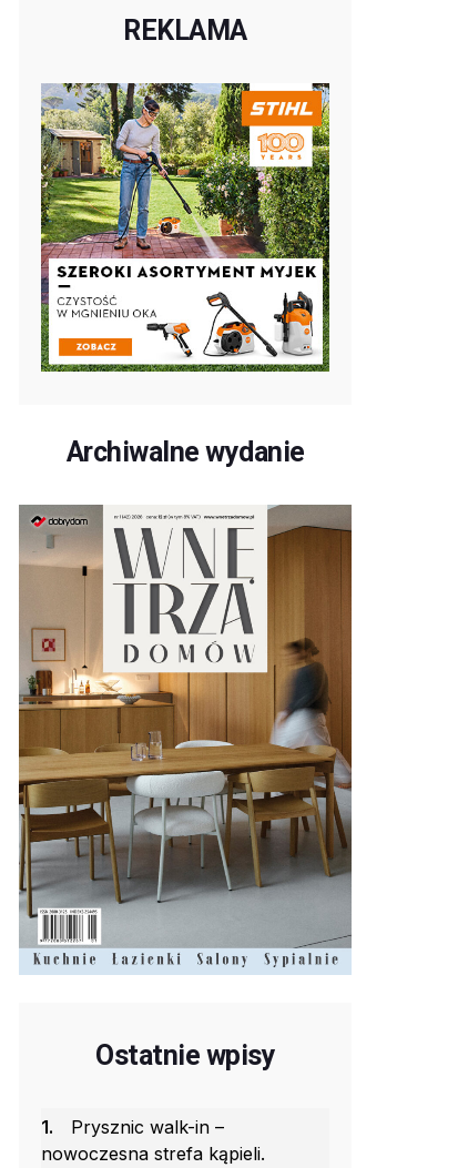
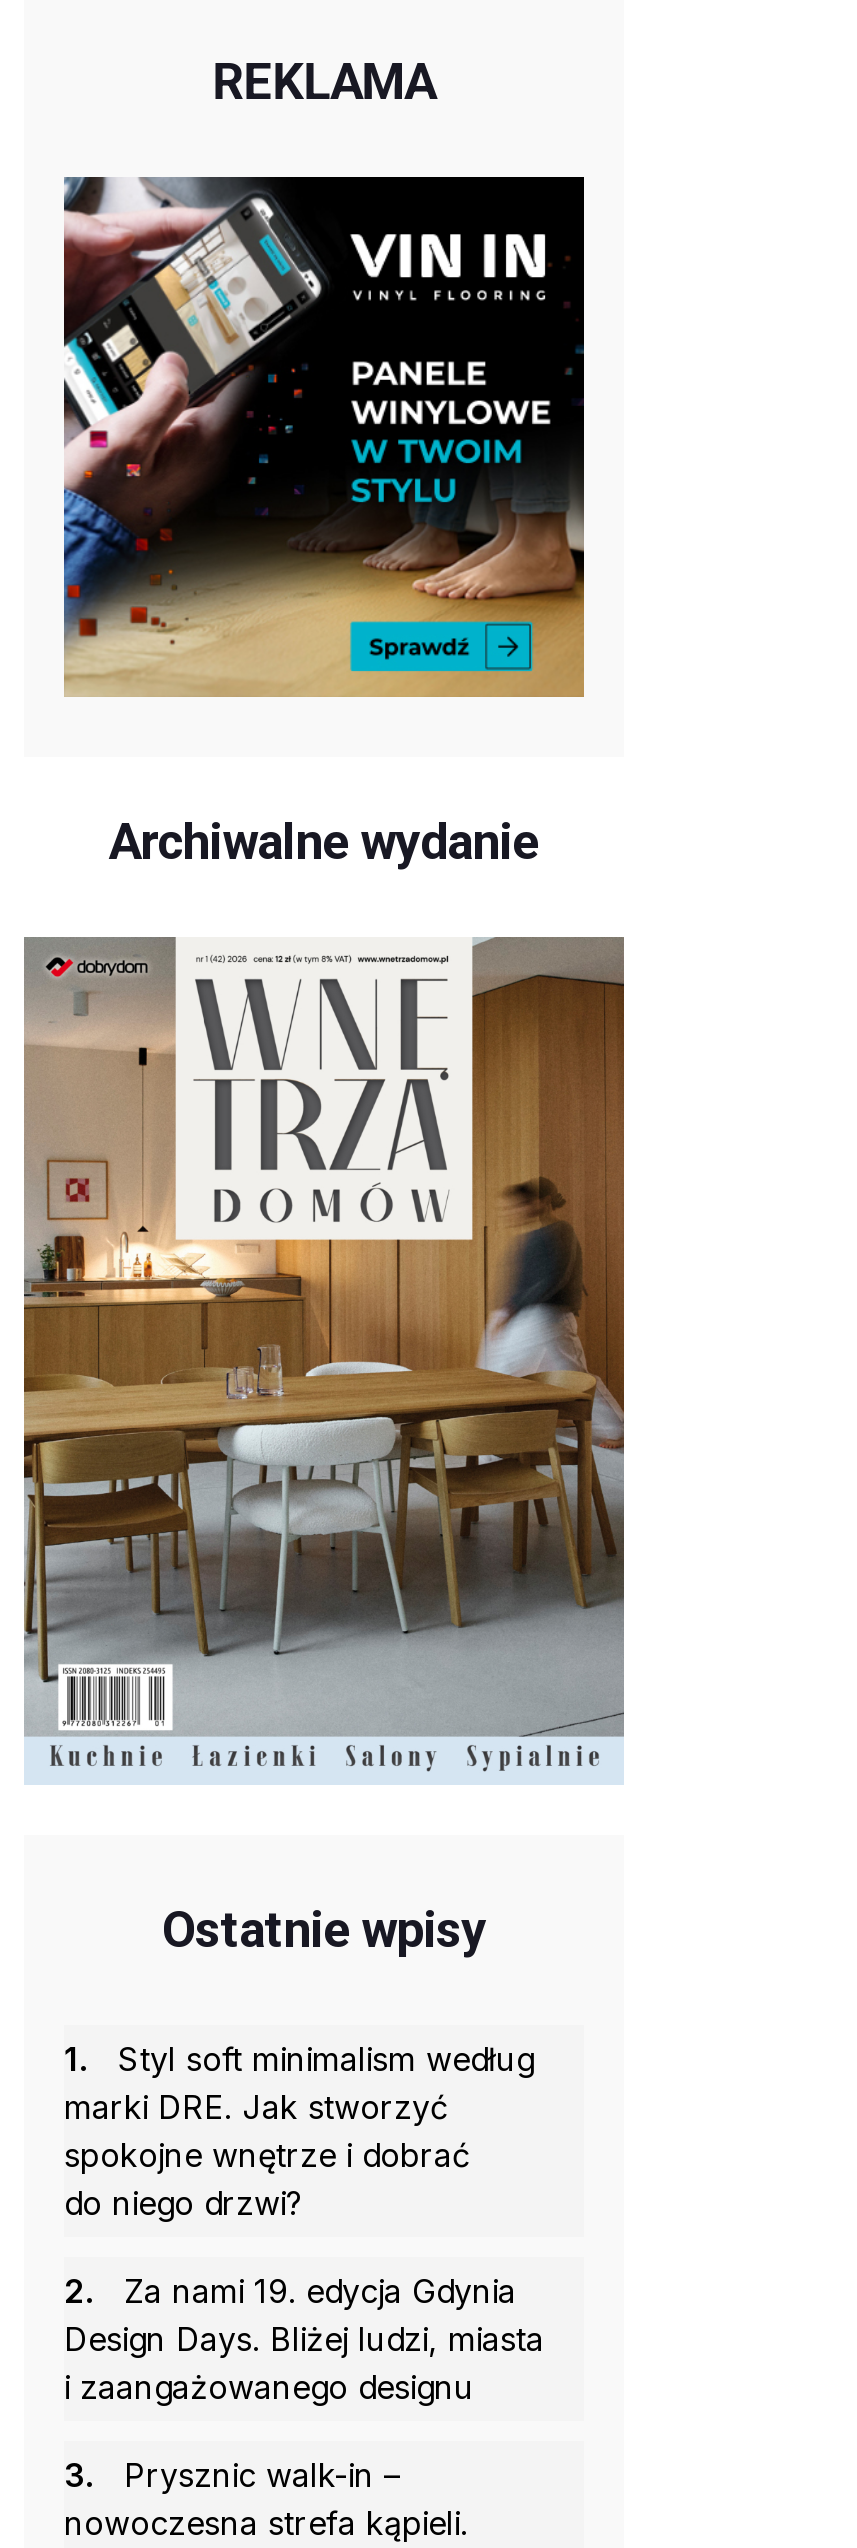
[40,82,330,373] [image] -> [62,175,586,699] [image]
[41,1116,224,1139] 1. Prysznic walk-in – -> [64,2040,544,2496] 1. Styl soft minimalism według | marki DRE. Jak stworzyć | spokojne wnętrze i dobrać | do niego drzwi? | 2. Za nami 19. edycja Gdynia | Design Days. Bliżej ludzi, miasta | i zaangażowanego designu | 3. Prysznic walk-in –

